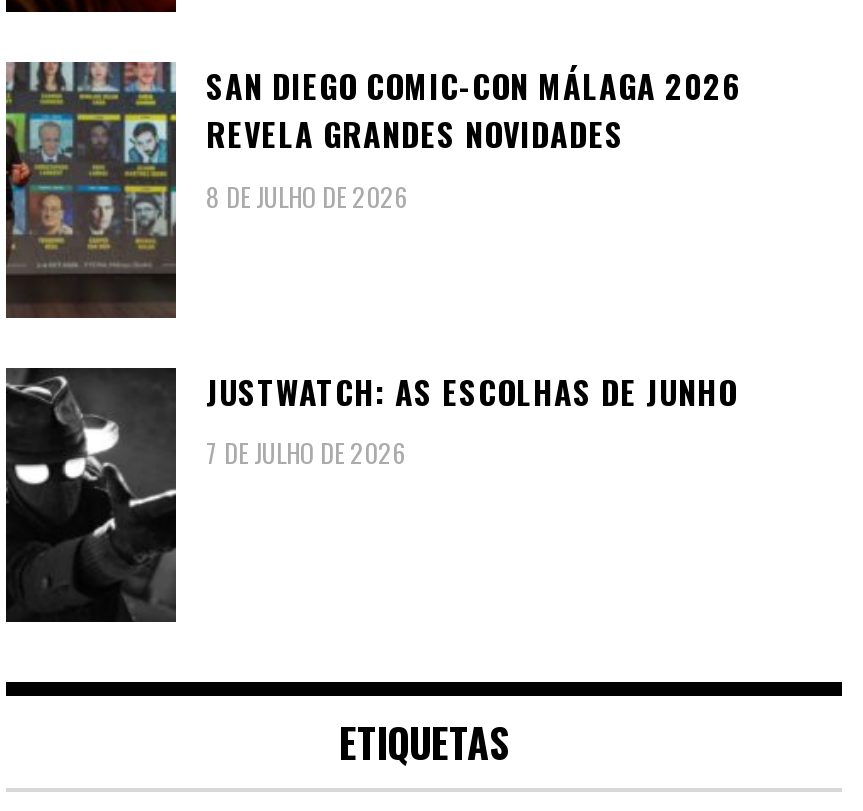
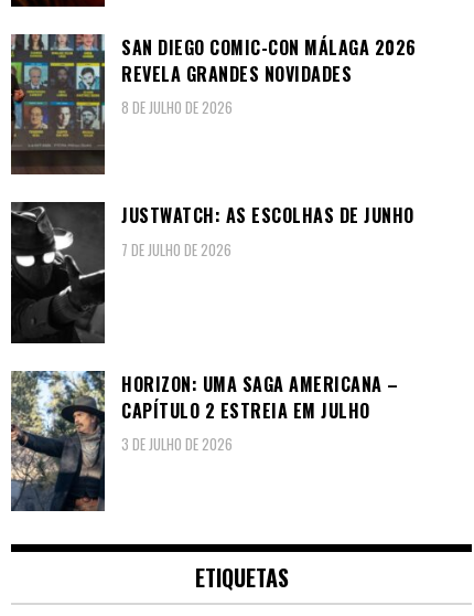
none -> [10,370,398,511] [image] | HORIZON: UMA SAGA AMERICANA – | CAPÍTULO 2 ESTREIA EM JULHO | 3 DE JULHO DE 2026

